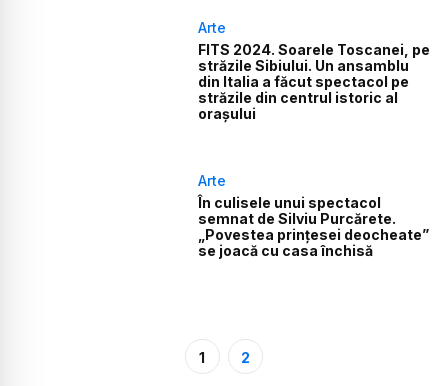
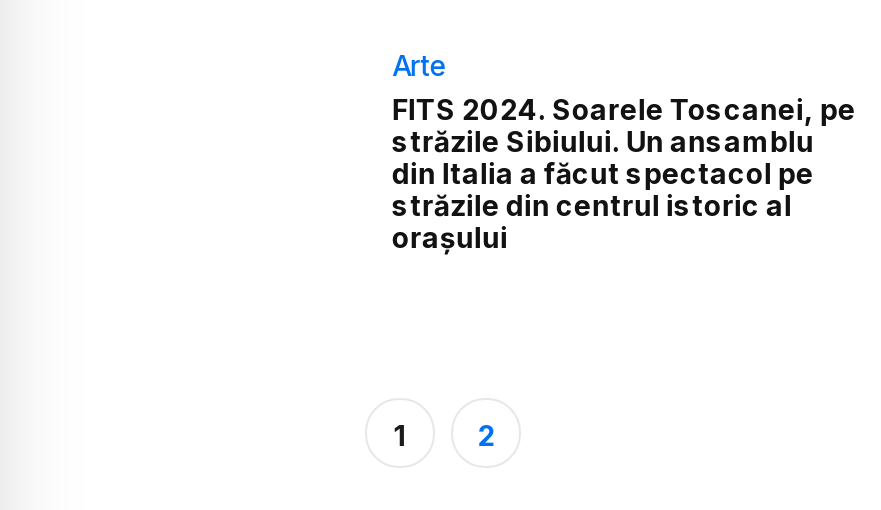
[198,172,429,259] Arte | În culisele unui spectacol | semnat de Silviu Purcărete. | „Povestea prințesei deocheate” | se joacă cu casa închisă -> none

